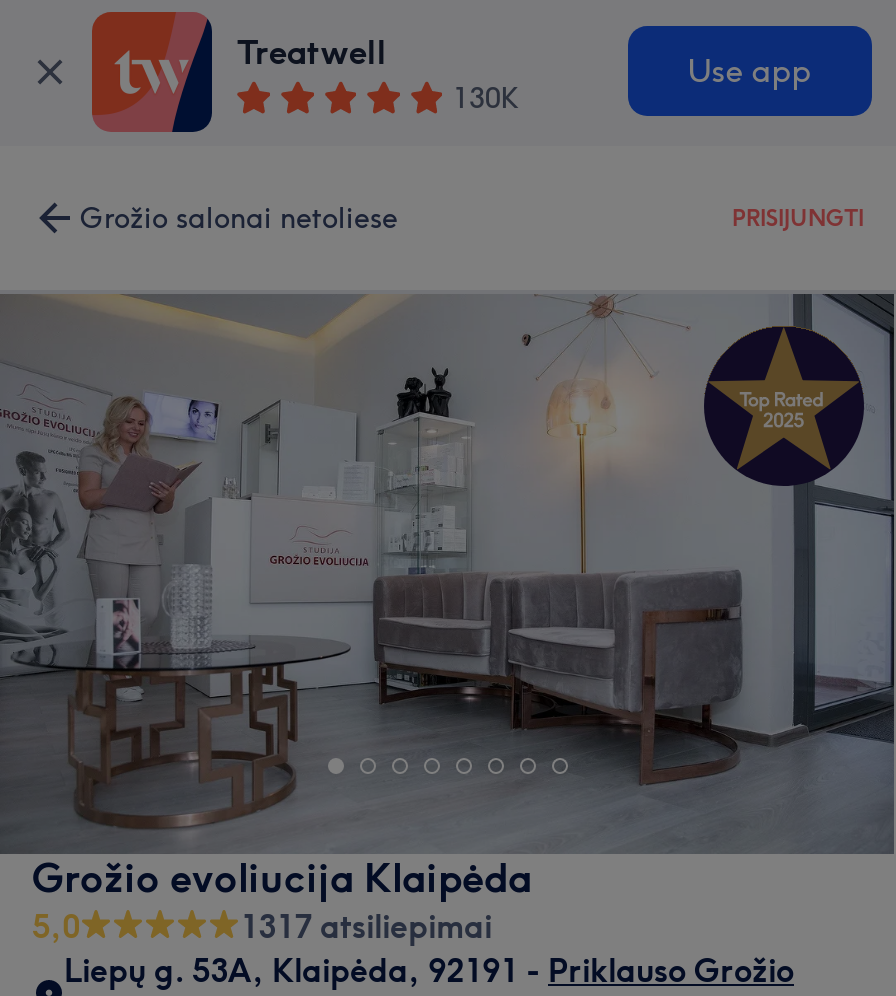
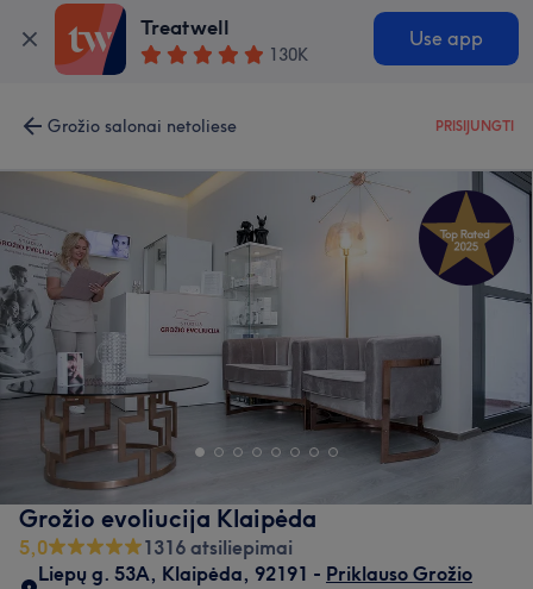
[240,906,492,946] 1317 atsiliepimai -> [143,535,293,559] 1316 atsiliepimai

